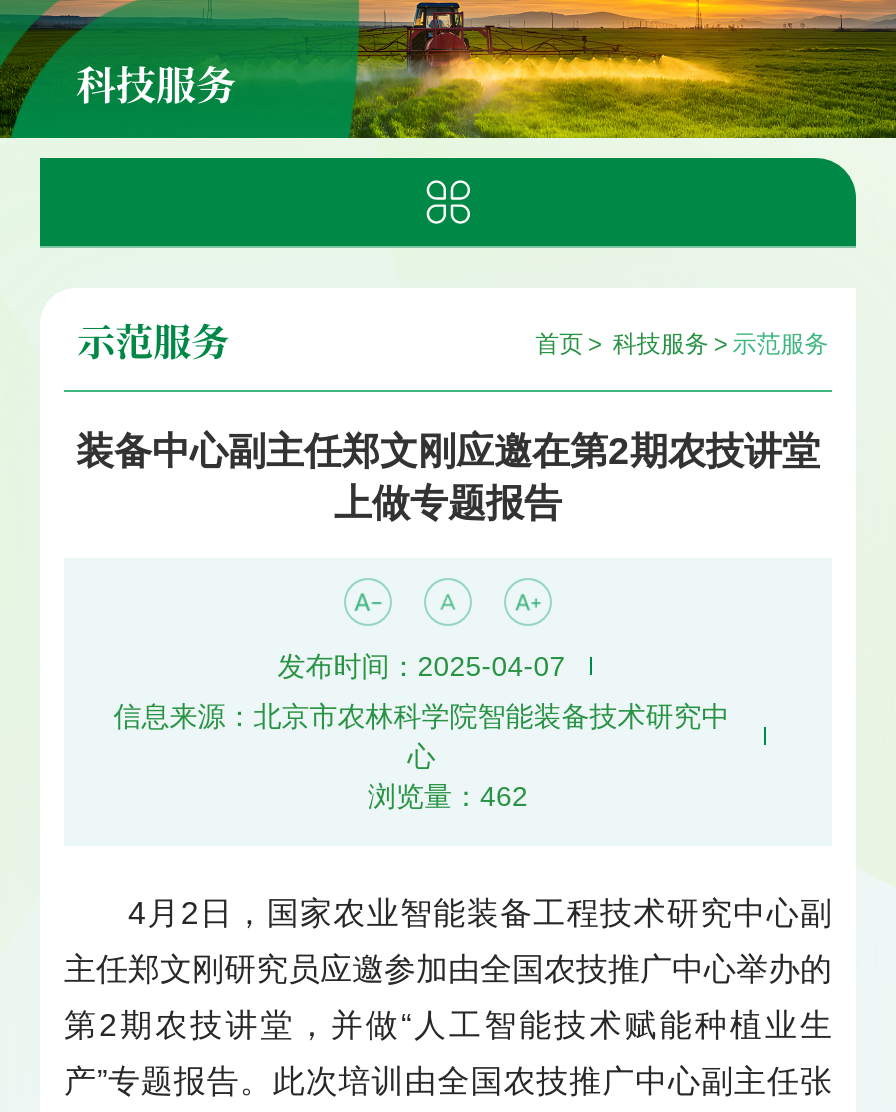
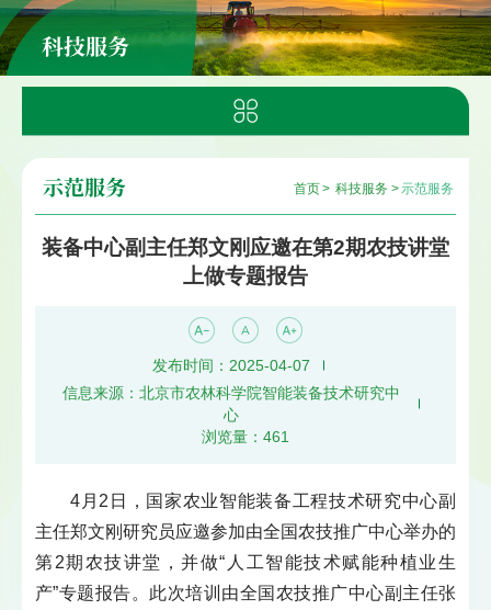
[368,779,528,811] 浏览量：462 -> [202,427,289,445] 浏览量：461

